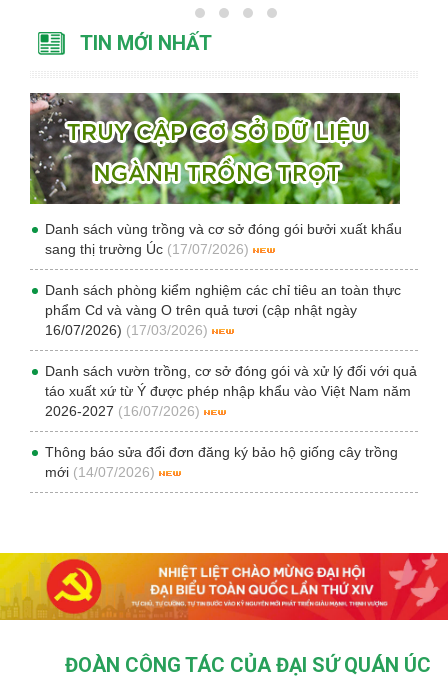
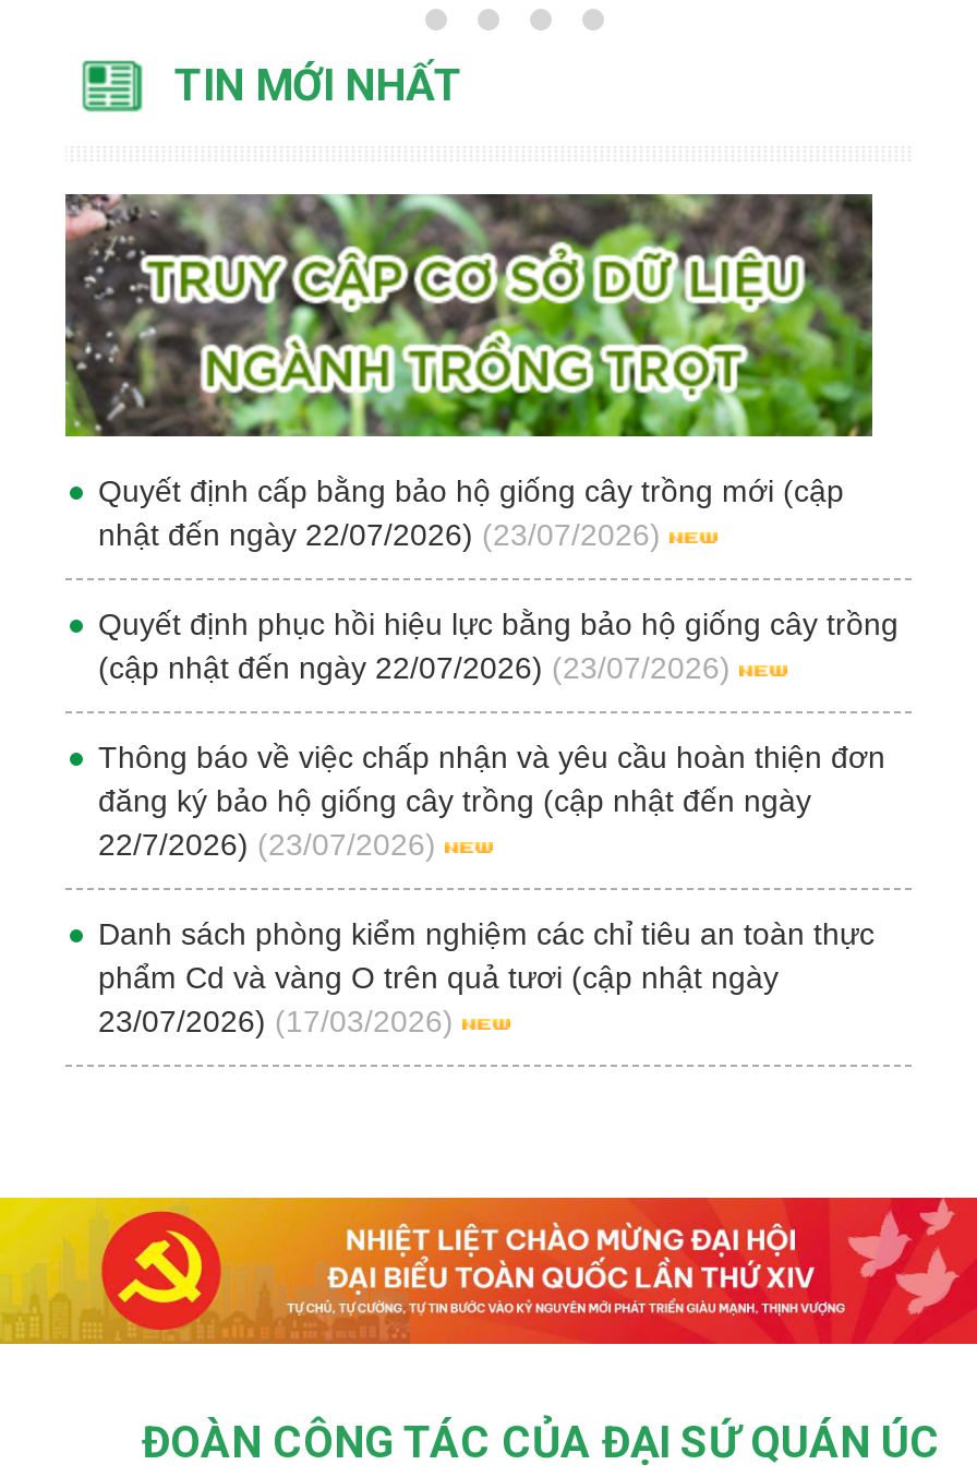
[45,221,402,257] Danh sách vùng trồng và cơ sở đóng gói bưởi xuất khẩu | sang thị trường Úc (17/07/2026) -> [98,473,898,862] Quyết định cấp bằng bảo hộ giống cây trồng mới (cập | nhật đến ngày 22/07/2026) (23/07/2026) | Quyết định phục hồi hiệu lực bằng bảo hộ giống cây trồng | (cập nhật đến ngày 22/07/2026) (23/07/2026) | Thông báo về việc chấp nhận và yêu cầu hoàn thiện đơn | đăng ký bảo hộ giống cây trồng (cập nhật đến ngày | 22/7/2026) (23/07/2026)
moved [45,282,401,318] -> [98,916,875,995]: Danh sách phòng kiểm nghiệm các chỉ tiêu an toàn thực | phẩm Cd và vàng O trên quả tươi (cập nhật ngày
[45,322,417,480] 16/07/2026) (17/03/2026) | Danh sách vườn trồng, cơ sở đóng gói và xử lý đối với quả | táo xuất xứ từ Ý được phép nhập khẩu vào Việt Nam năm | 2026-2027 (16/07/2026) | Thông báo sửa đổi đơn đăng ký bảo hộ giống cây trồng | mới (14/07/2026) -> [98,1004,454,1038] 23/07/2026) (17/03/2026)

